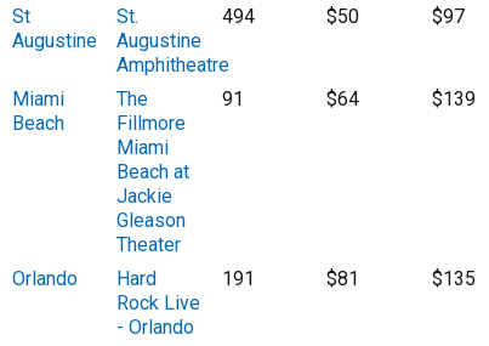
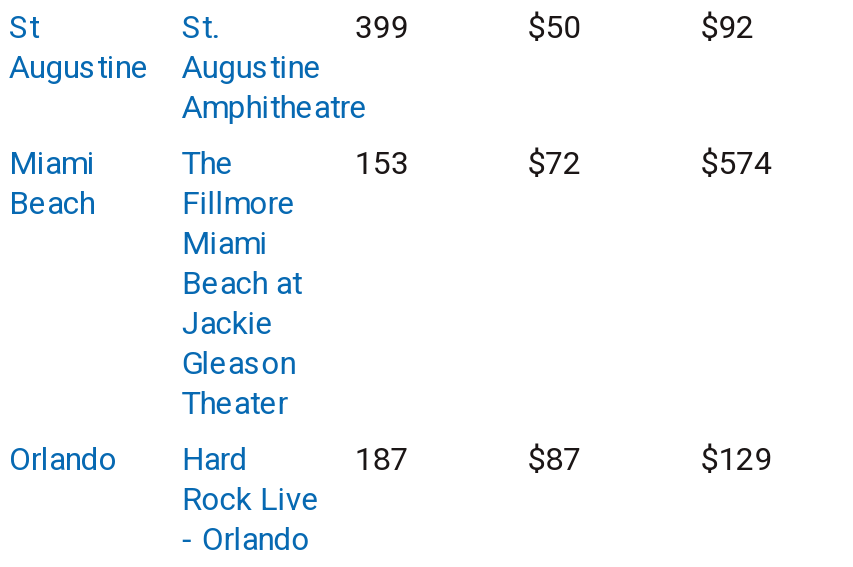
[222,5,255,28] 494 -> [355,8,409,46] 399
[431,5,464,28] $97 -> [700,8,754,46] $92
[222,87,244,110] 91 -> [355,144,409,182] 153
[327,87,359,110] $64 -> [527,144,581,182] $72
[431,87,475,110] $139 -> [700,144,772,182] $574
[222,267,255,290] 191 -> [355,440,409,478] 187
[327,267,359,290] $81 -> [527,440,581,478] $87
[431,267,475,290] $135 -> [700,440,772,478] $129

